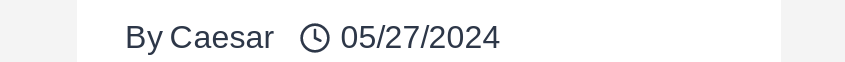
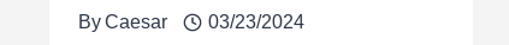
[125,19,501,53] By Caesar 05/27/2024 -> [78,12,304,32] By Caesar 03/23/2024

